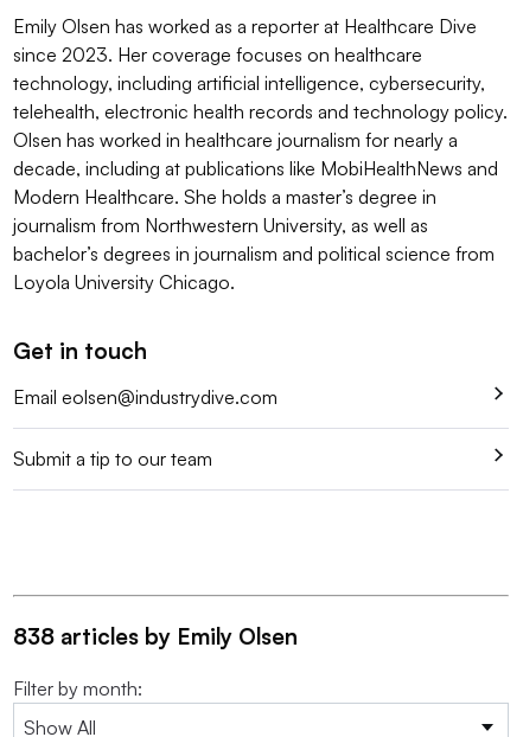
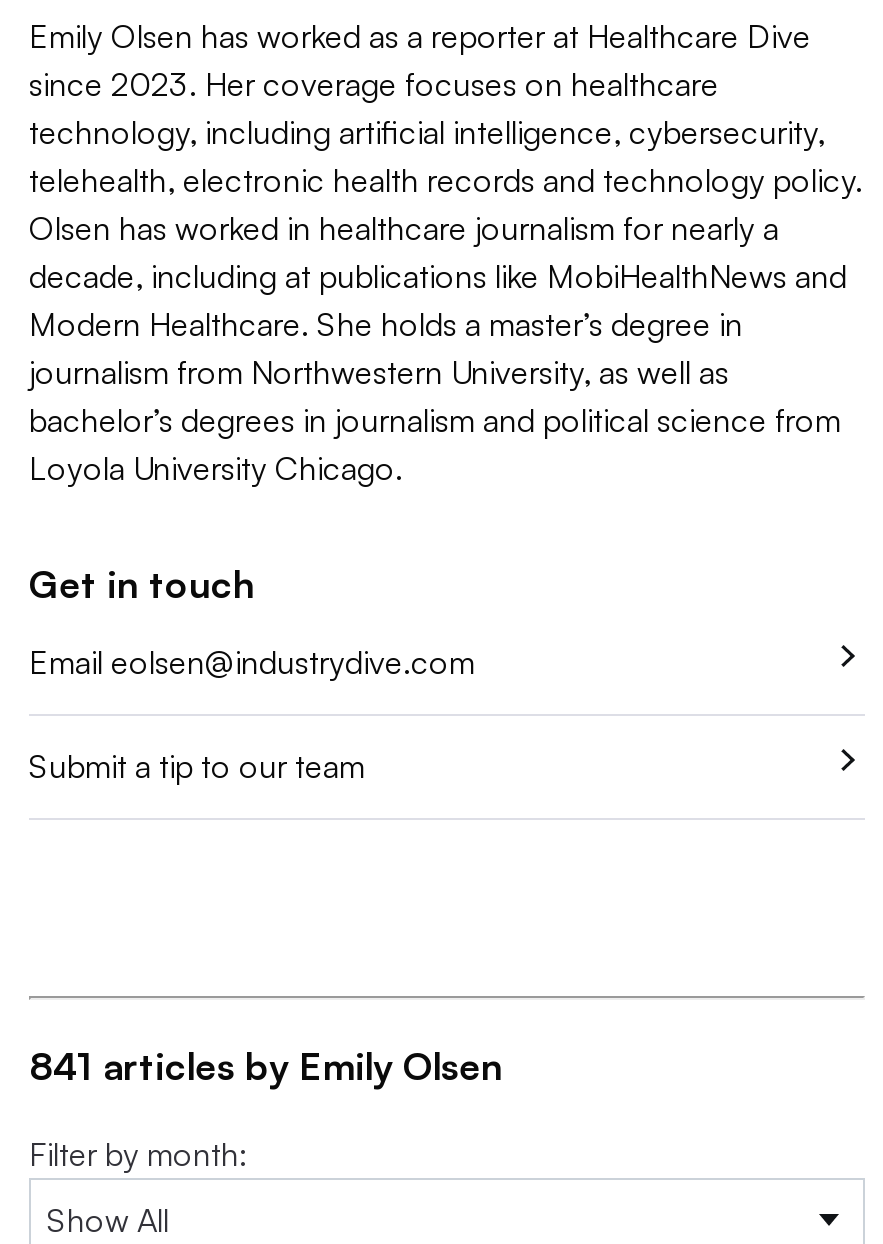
[13,622,298,649] 838 articles by Emily Olsen -> [29,1041,503,1087] 841 articles by Emily Olsen

